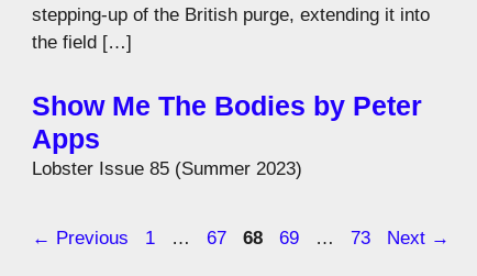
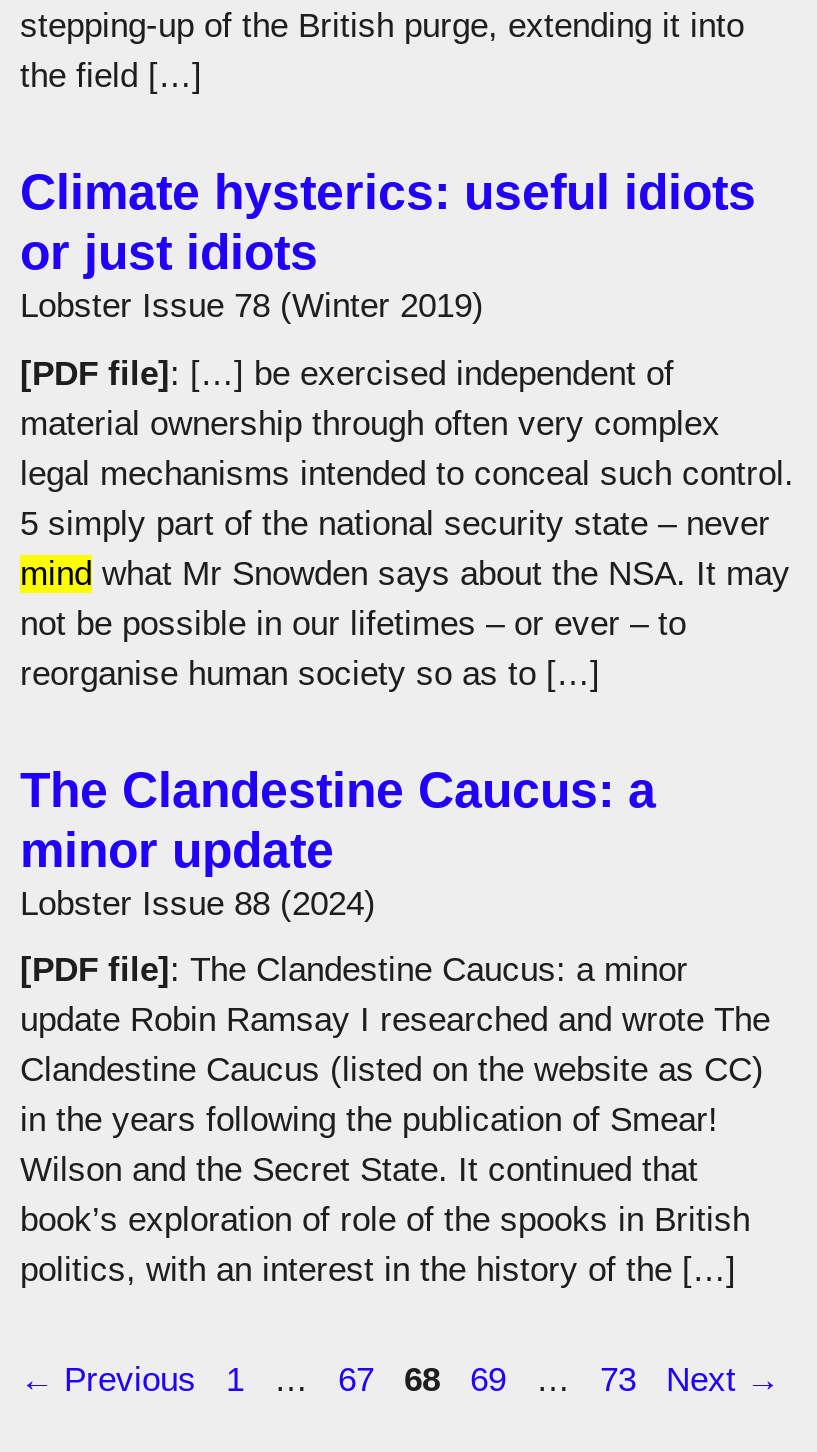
[32,90,422,179] Show Me The Bodies by Peter | Apps | Lobster Issue 85 (Summer 2023) -> [20,163,794,1289] Climate hysterics: useful idiots | or just idiots | Lobster Issue 78 (Winter 2019) | [PDF file]: […] be exercised independent of | material ownership through often very complex | legal mechanisms intended to conceal such control. | 5 simply part of the national security state – never | mind what Mr Snowden says about the NSA. It may | not be possible in our lifetimes – or ever – to | reorganise human society so as to […] | The Clandestine Caucus: a | minor update | Lobster Issue 88 (2024) | [PDF file]: The Clandestine Caucus: a minor | update Robin Ramsay I researched and wrote The | Clandestine Caucus (listed on the website as CC) | in the years following the publication of Smear! | Wilson and the Secret State. It continued that | book’s exploration of role of the spooks in British | politics, with an interest in the history of the […]

